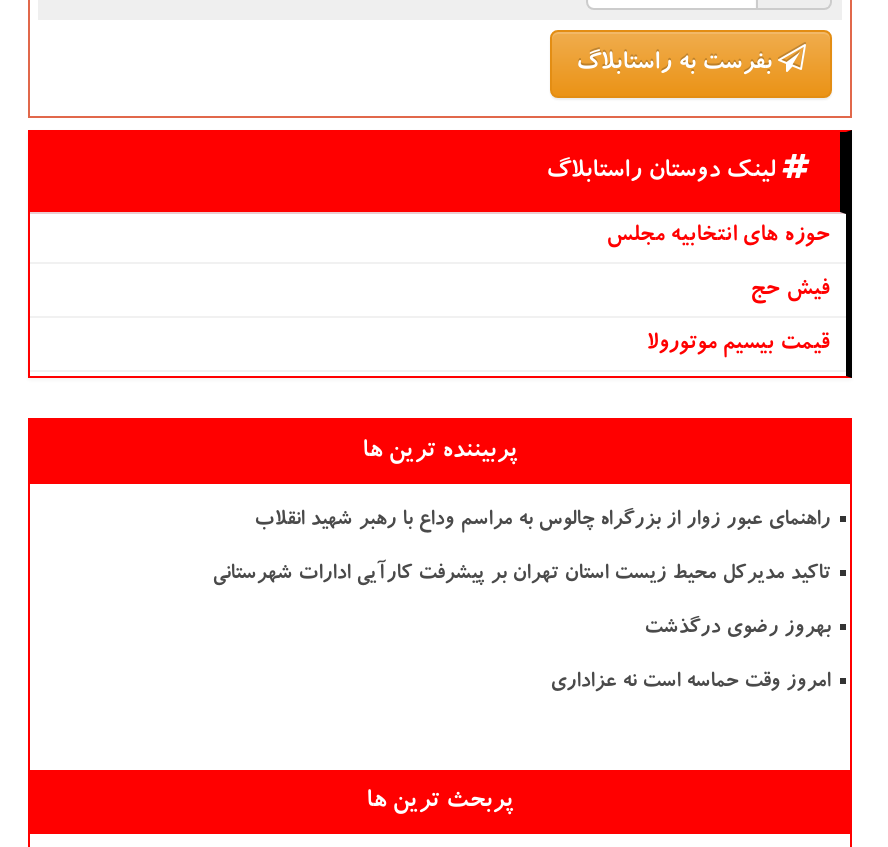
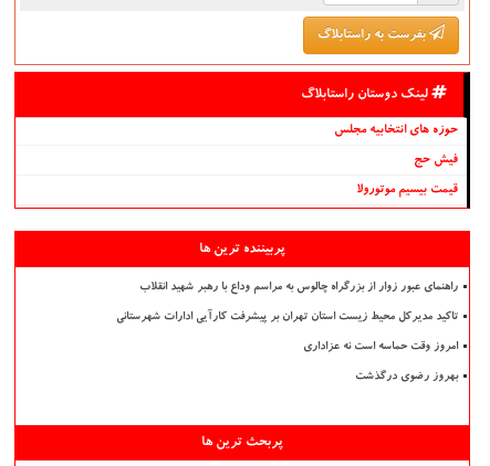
moved [644,619,830,643] -> [355,372,458,385]: بهروز رضوی درگذشت
moved [550,673,830,697] -> [303,342,458,355]: امروز وقت حماسه است نه عزاداری

